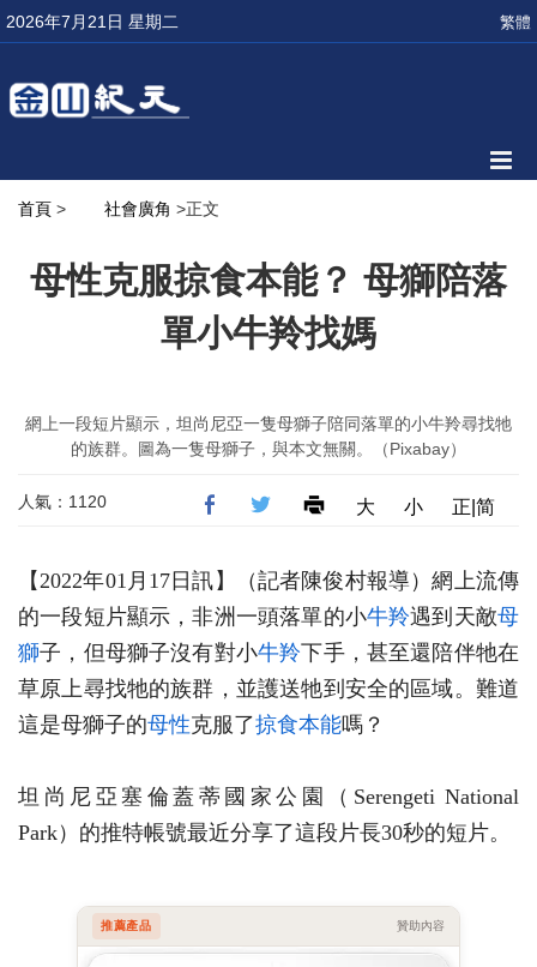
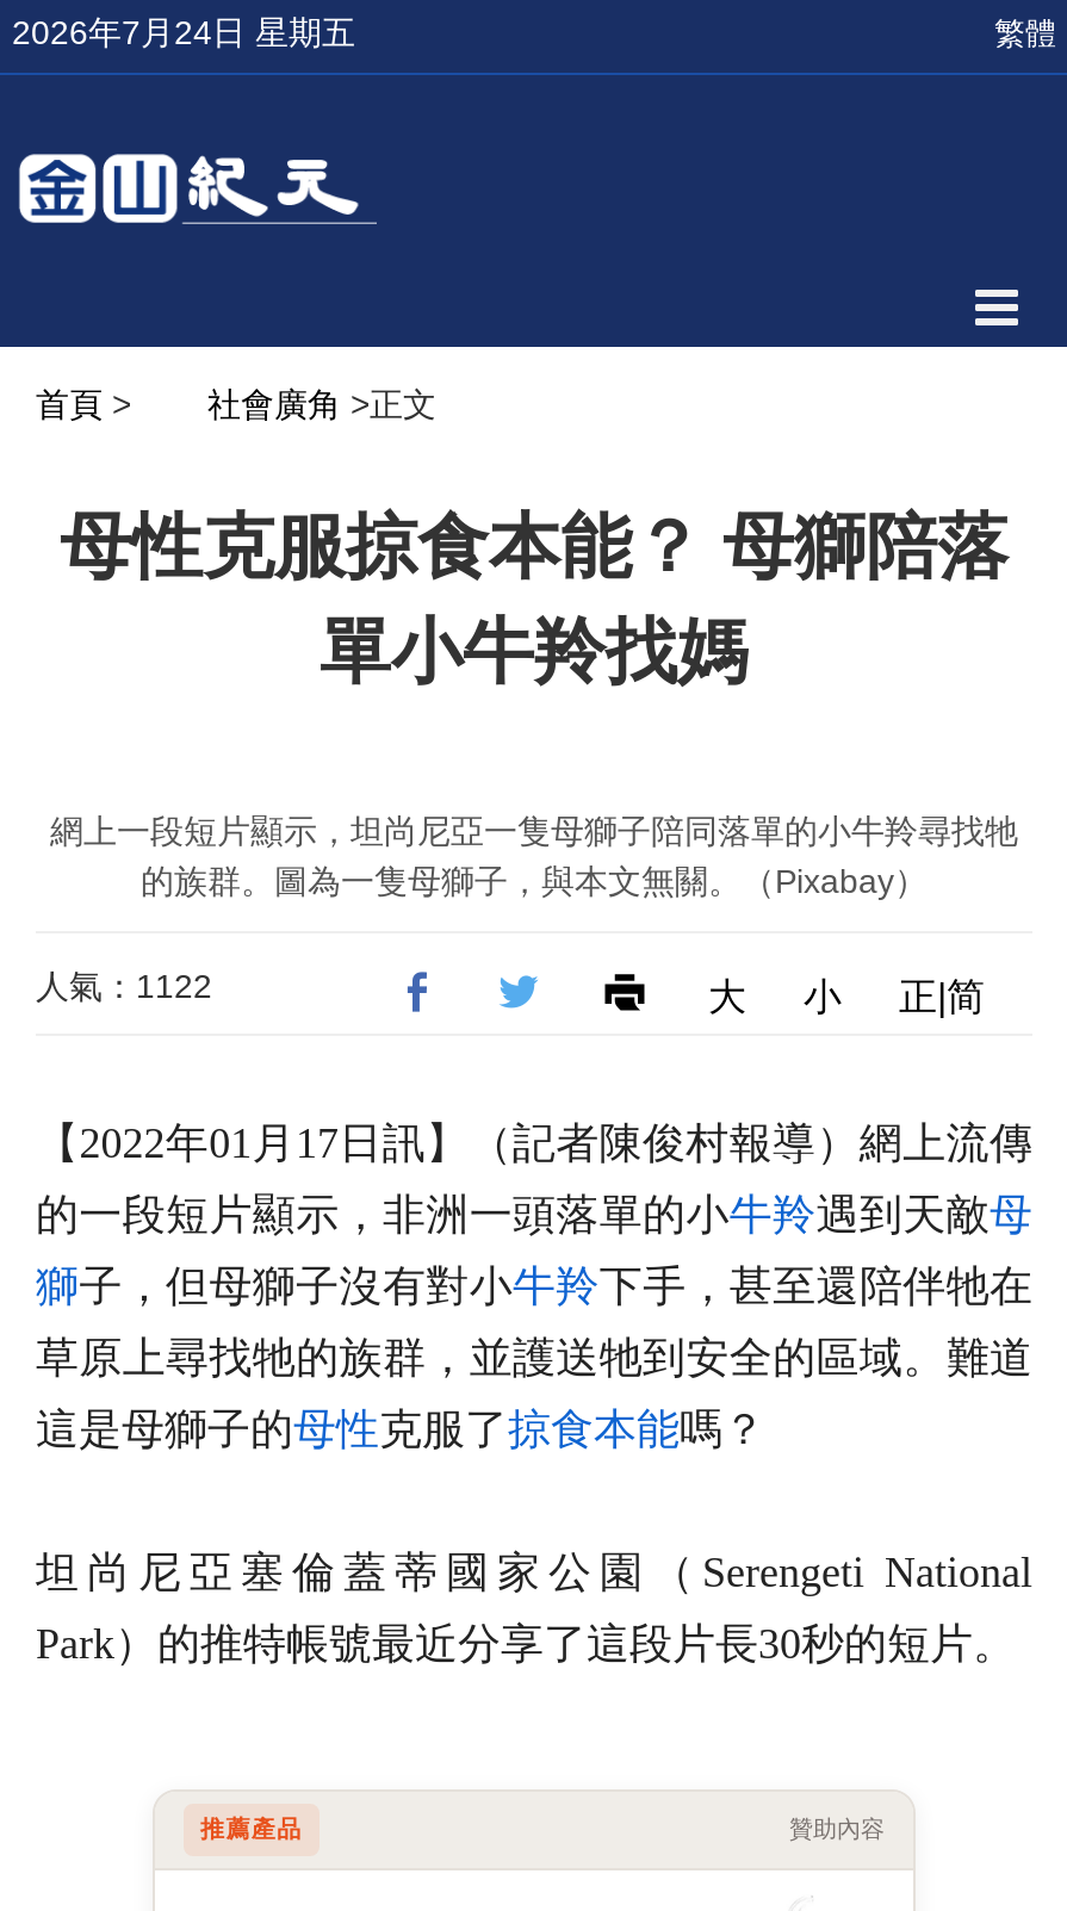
[6,12,179,31] 2026年7月21日 星期二 -> [12,13,355,51] 2026年7月24日 星期五
[18,492,107,511] 人氣：1120 -> [36,967,212,1005] 人氣：1122

